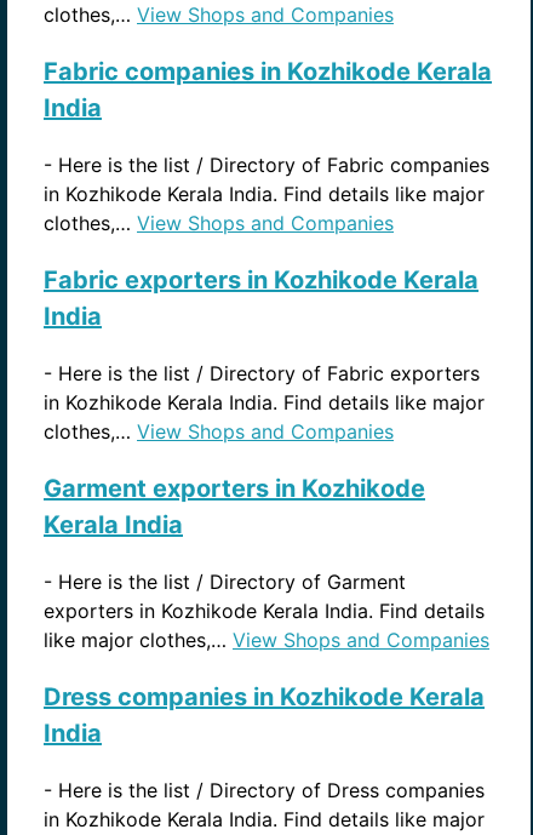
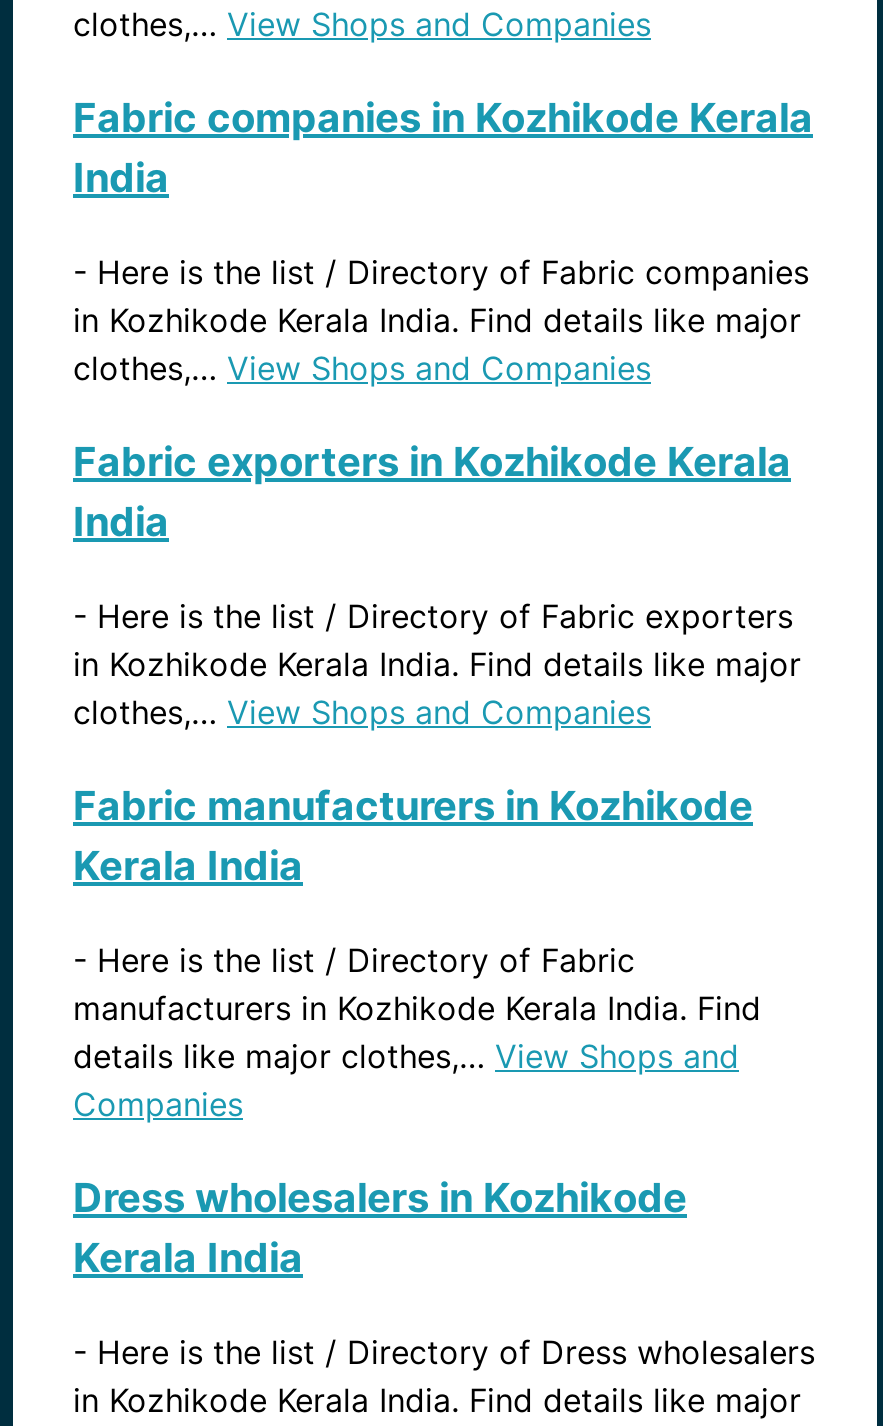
[44,474,425,503] Garment exporters in Kozhikode -> [73,782,753,830] Fabric manufacturers in Kozhikode
[44,570,489,652] - Here is the list / Directory of Garment | exporters in Kozhikode Kerala India. Find details | like major clothes,… View Shops and Companies -> [73,940,761,1124] - Here is the list / Directory of Fabric | manufacturers in Kozhikode Kerala India. Find | details like major clothes,… View Shops and | Companies
[44,682,485,748] Dress companies in Kozhikode Kerala | India -> [73,1174,687,1282] Dress wholesalers in Kozhikode | Kerala India
[44,778,485,802] - Here is the list / Directory of Dress companies -> [73,1332,815,1372] - Here is the list / Directory of Dress wholesalers

